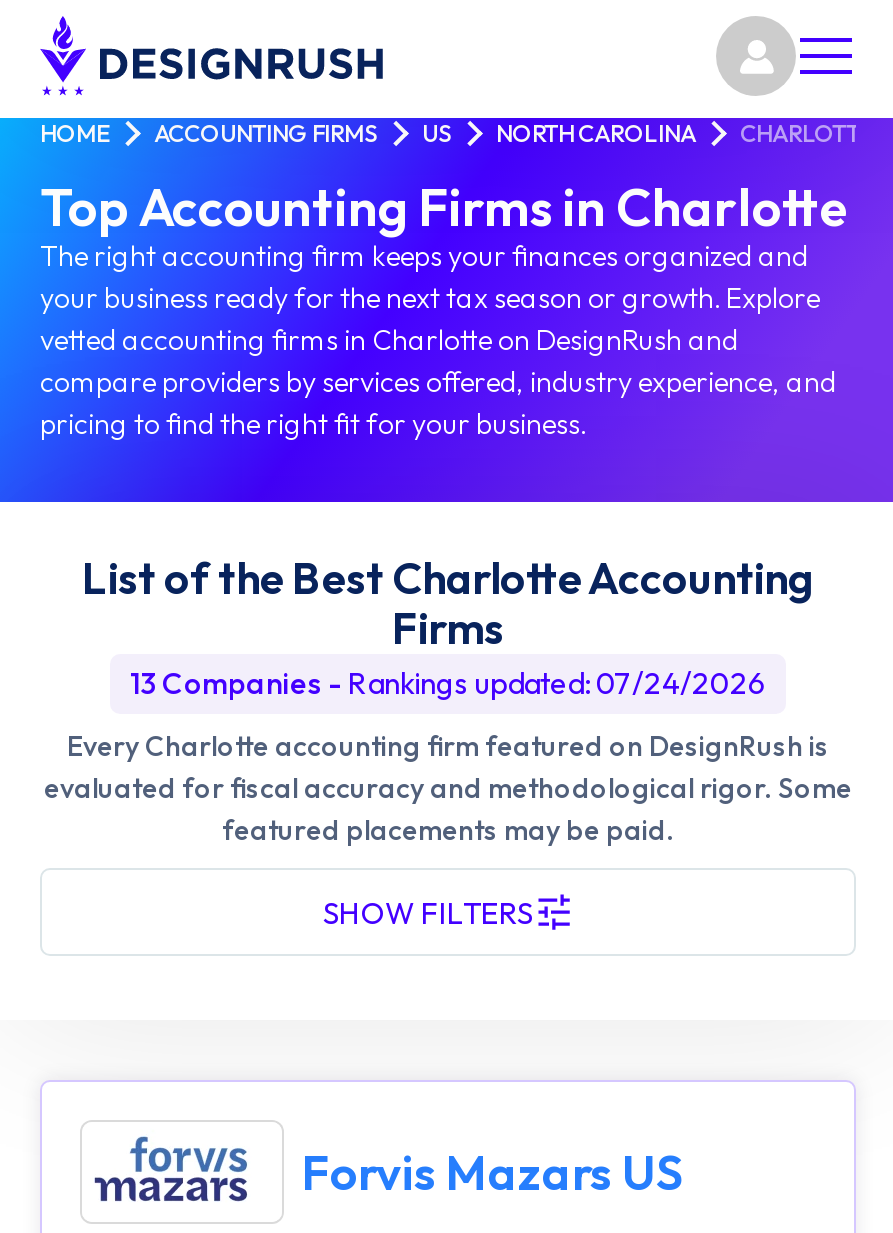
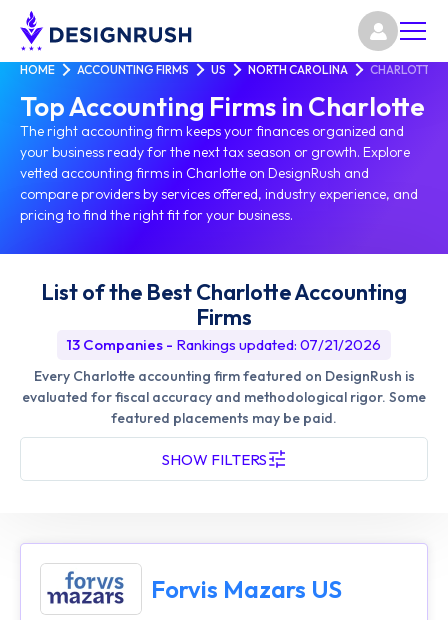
[130,664,766,702] 13 Companies - Rankings updated: 07/24/2026 -> [67,335,381,354] 13 Companies - Rankings updated: 07/21/2026

